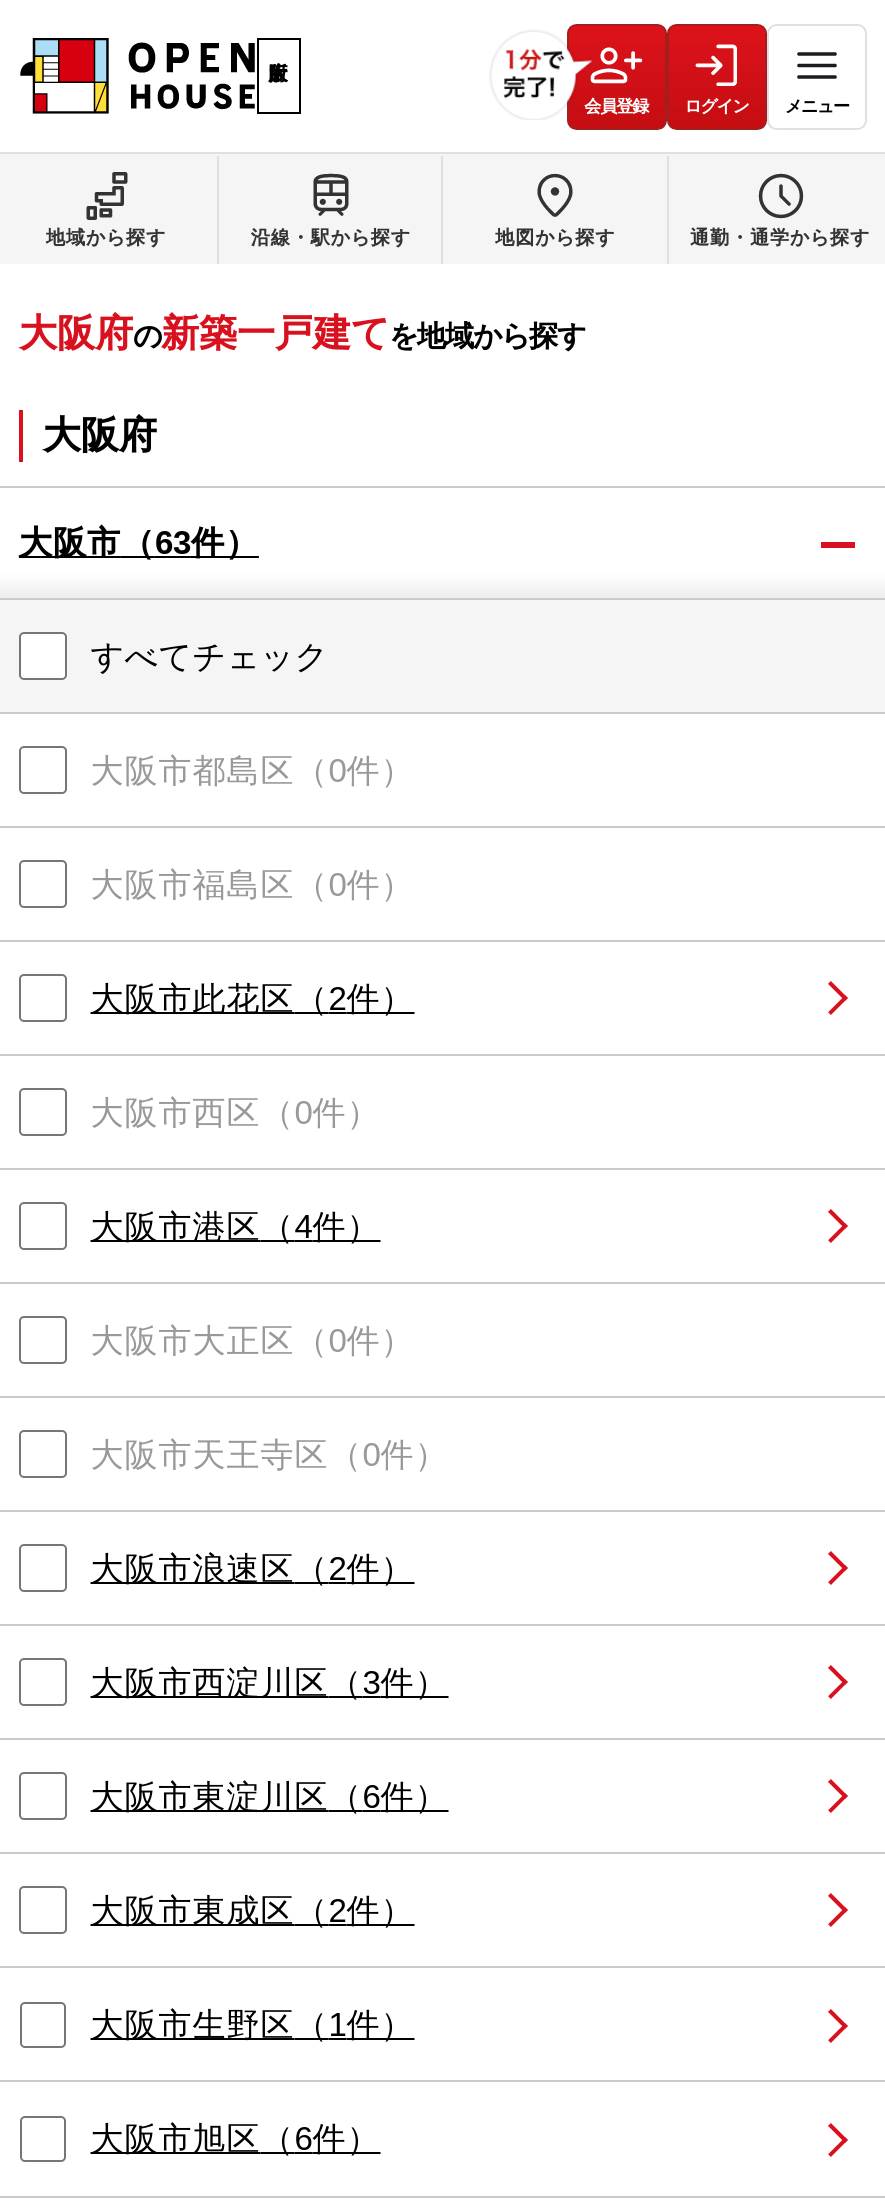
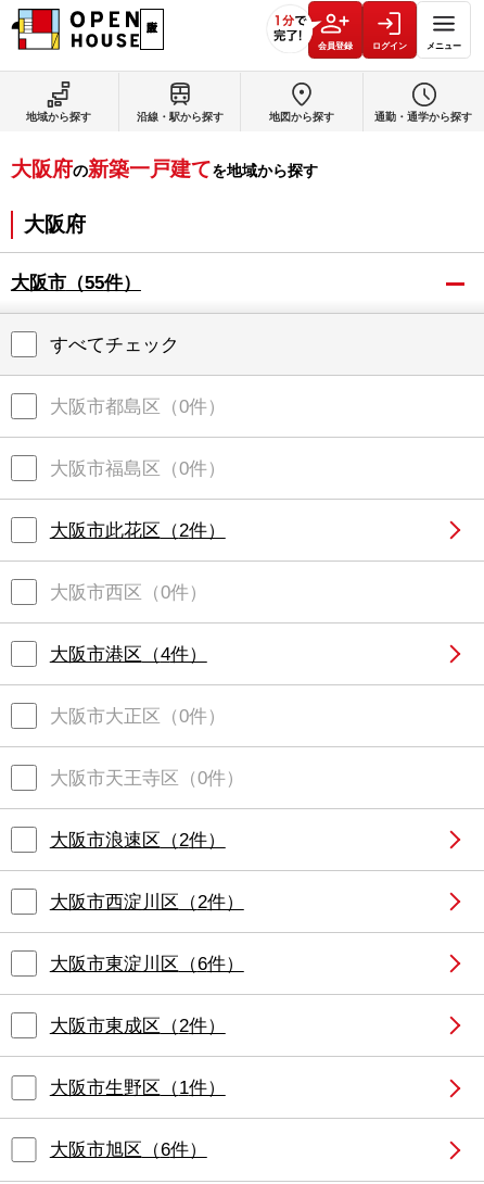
[19,524,259,562] 大阪市（63件） -> [11,273,141,293] 大阪市（55件）
[91,1664,449,1702] 大阪市西淀川区（3件） -> [50,892,244,912] 大阪市西淀川区（2件）

